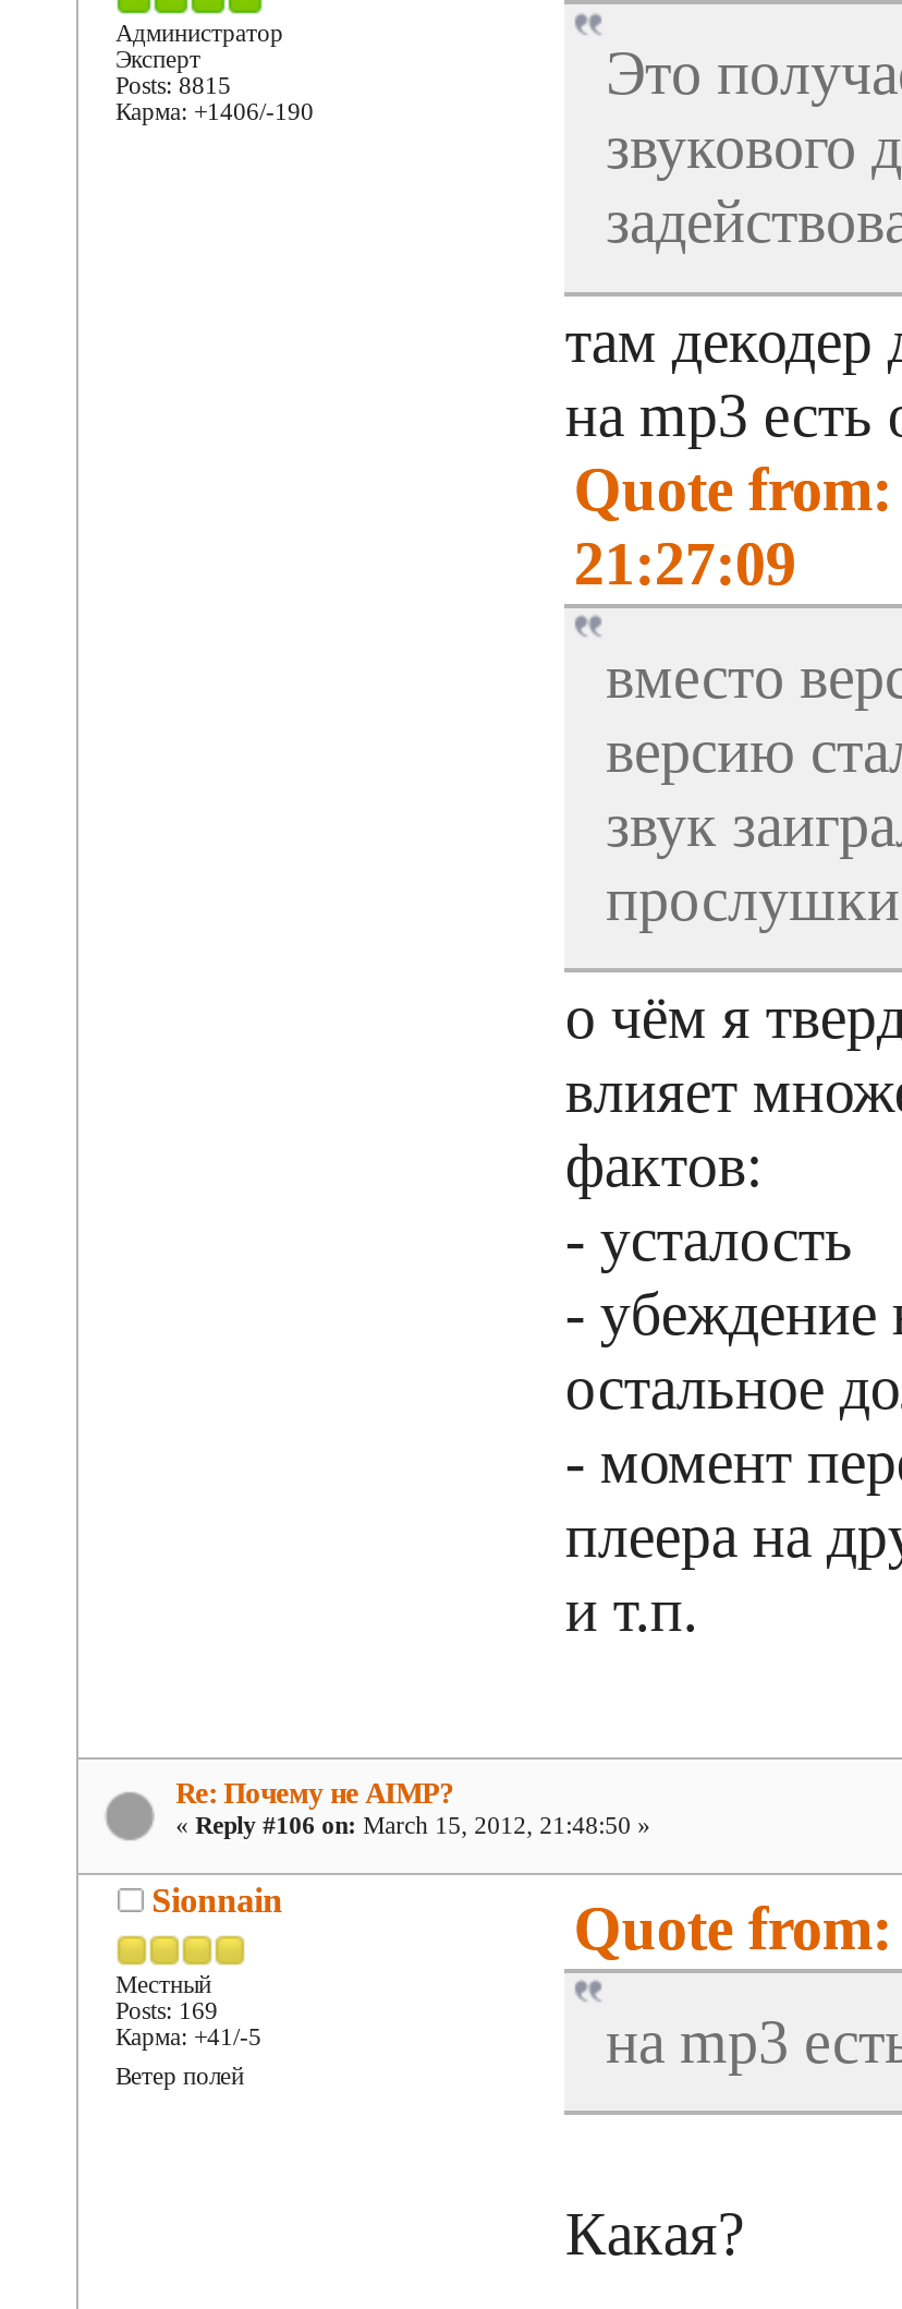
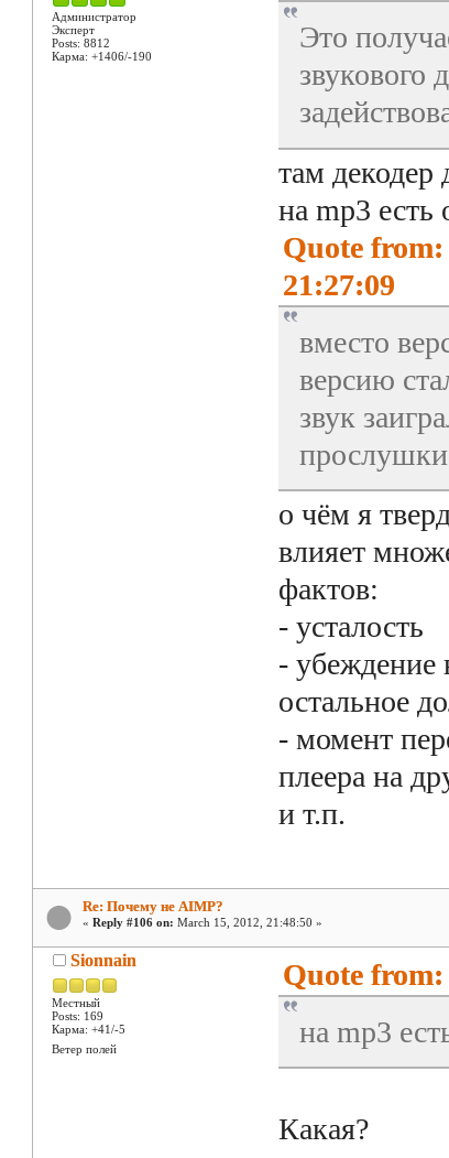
[115,72,231,99] Posts: 8815 -> [52,37,110,50] Posts: 8812

